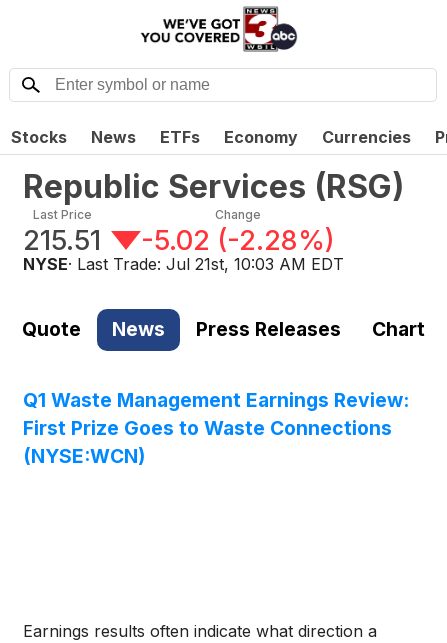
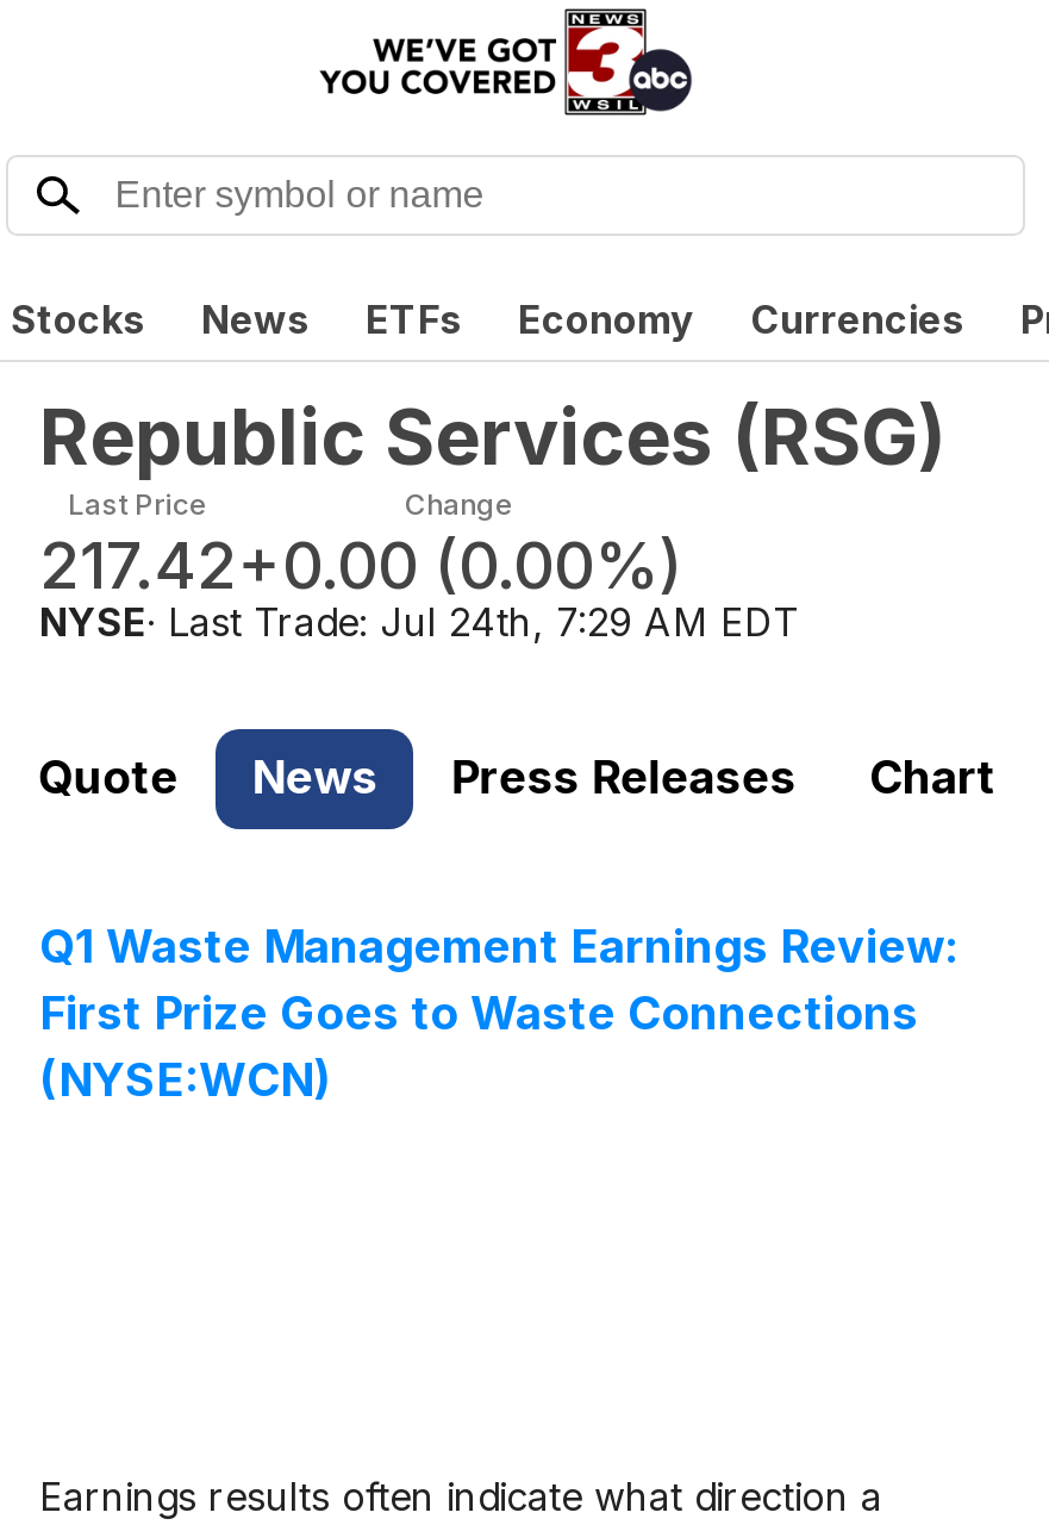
[23,224,101,257] 215.51 -> [39,526,237,604] 217.42
[141,224,335,257] -5.02 (-2.28%) -> [237,526,682,604] +0.00 (0.00%)
[23,254,344,274] NYSE · Last Trade: Jul 21st, 10:03 AM EDT -> [39,597,799,645] NYSE · Last Trade: Jul 24th, 7:29 AM EDT

